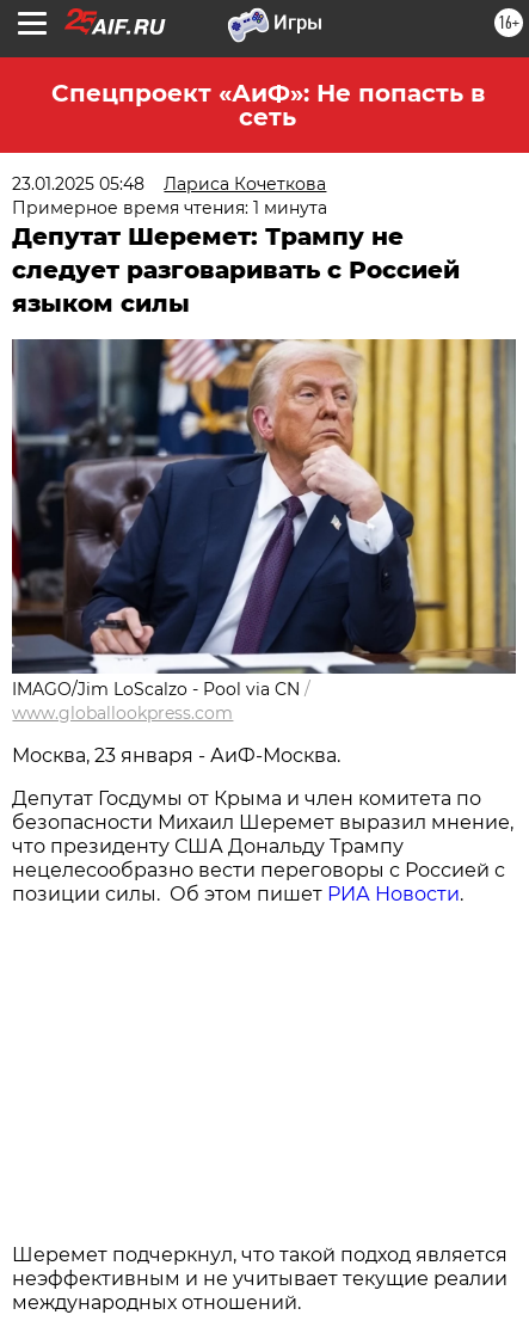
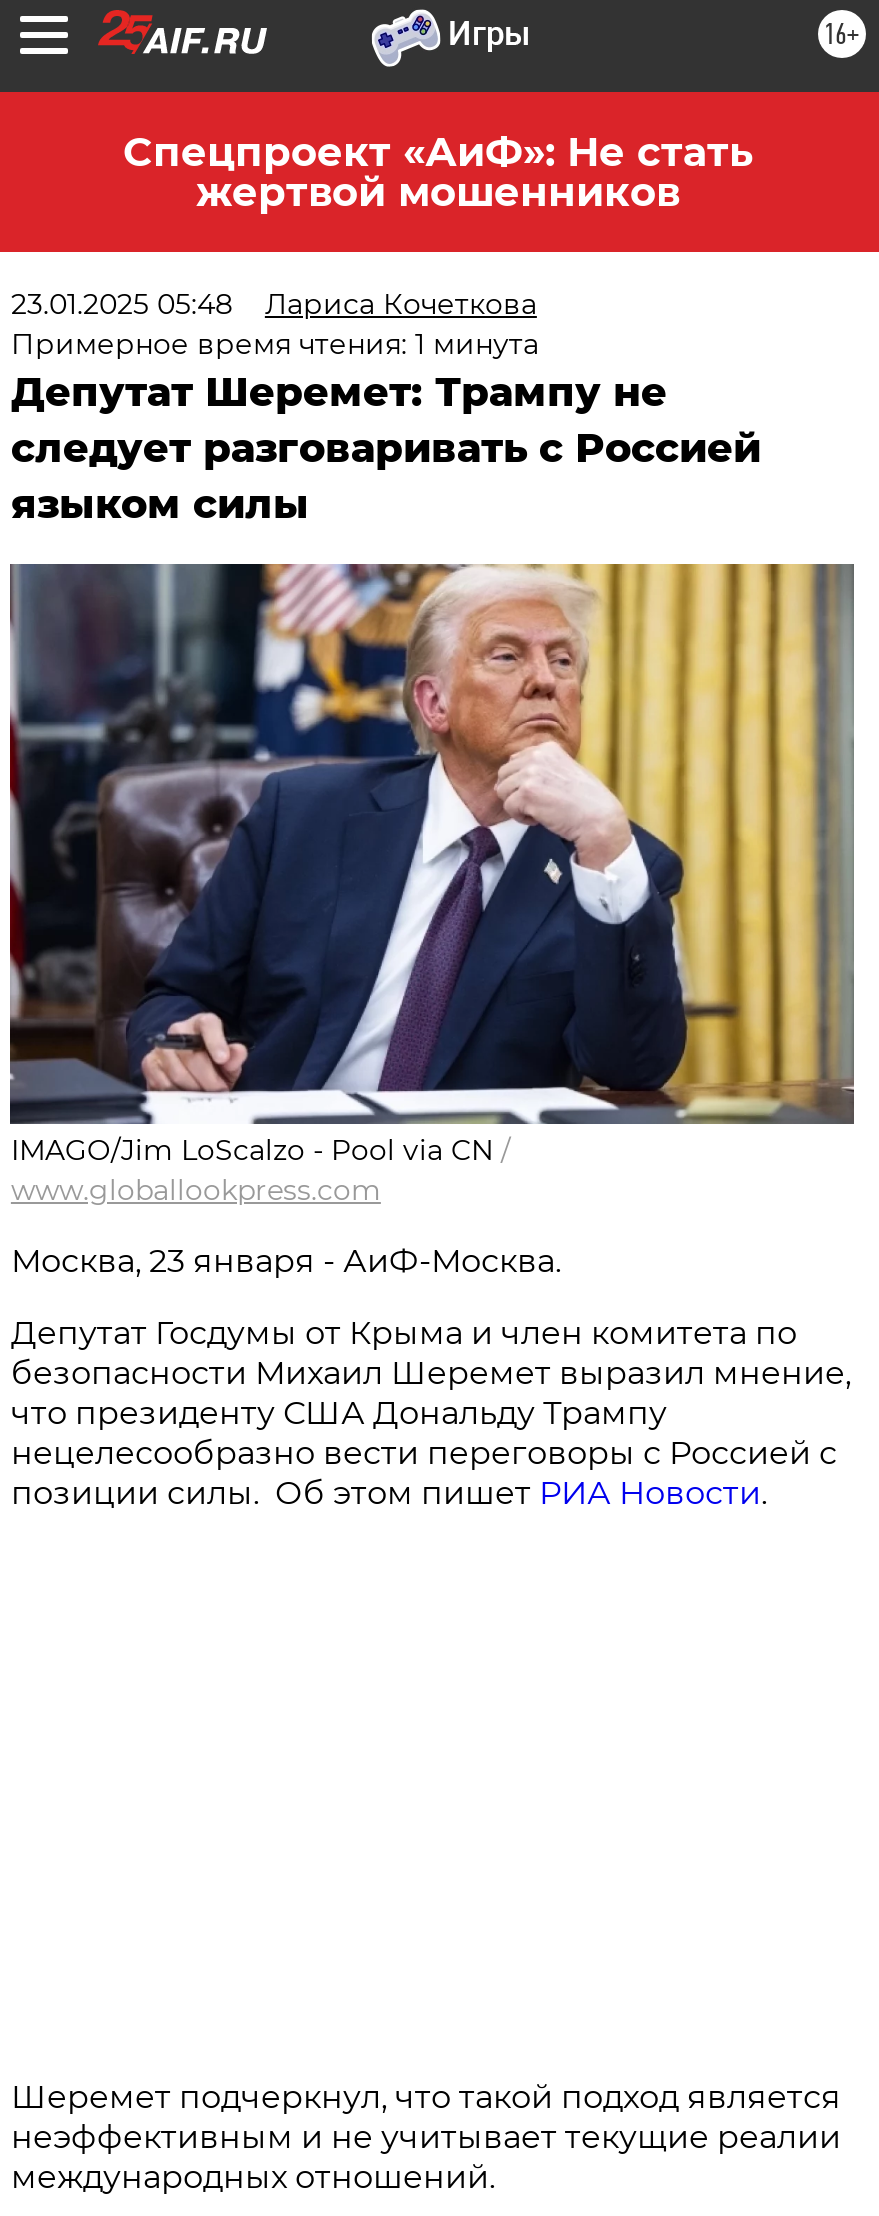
[51,79,484,131] Спецпроект «АиФ»: Не попасть в | сеть -> [123,128,753,216] Спецпроект «АиФ»: Не стать | жертвой мошенников

